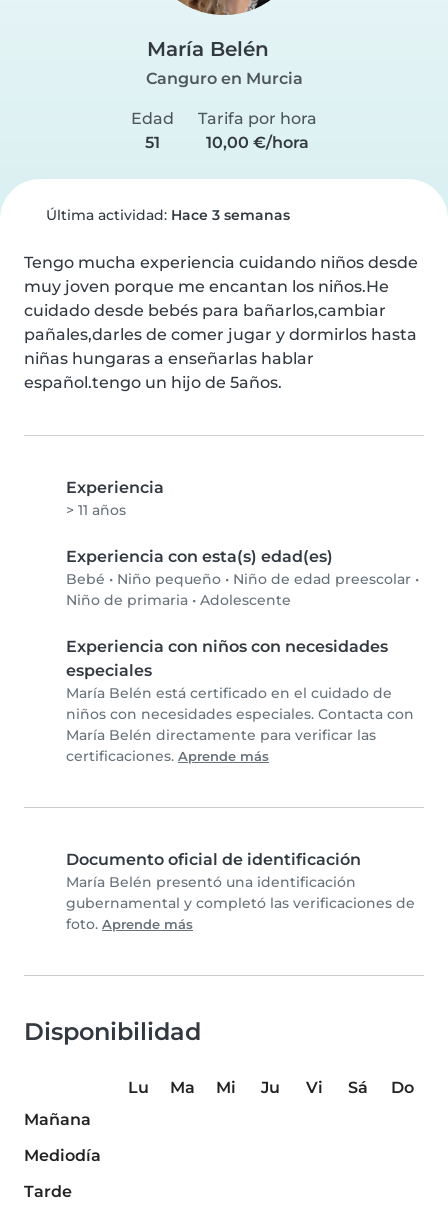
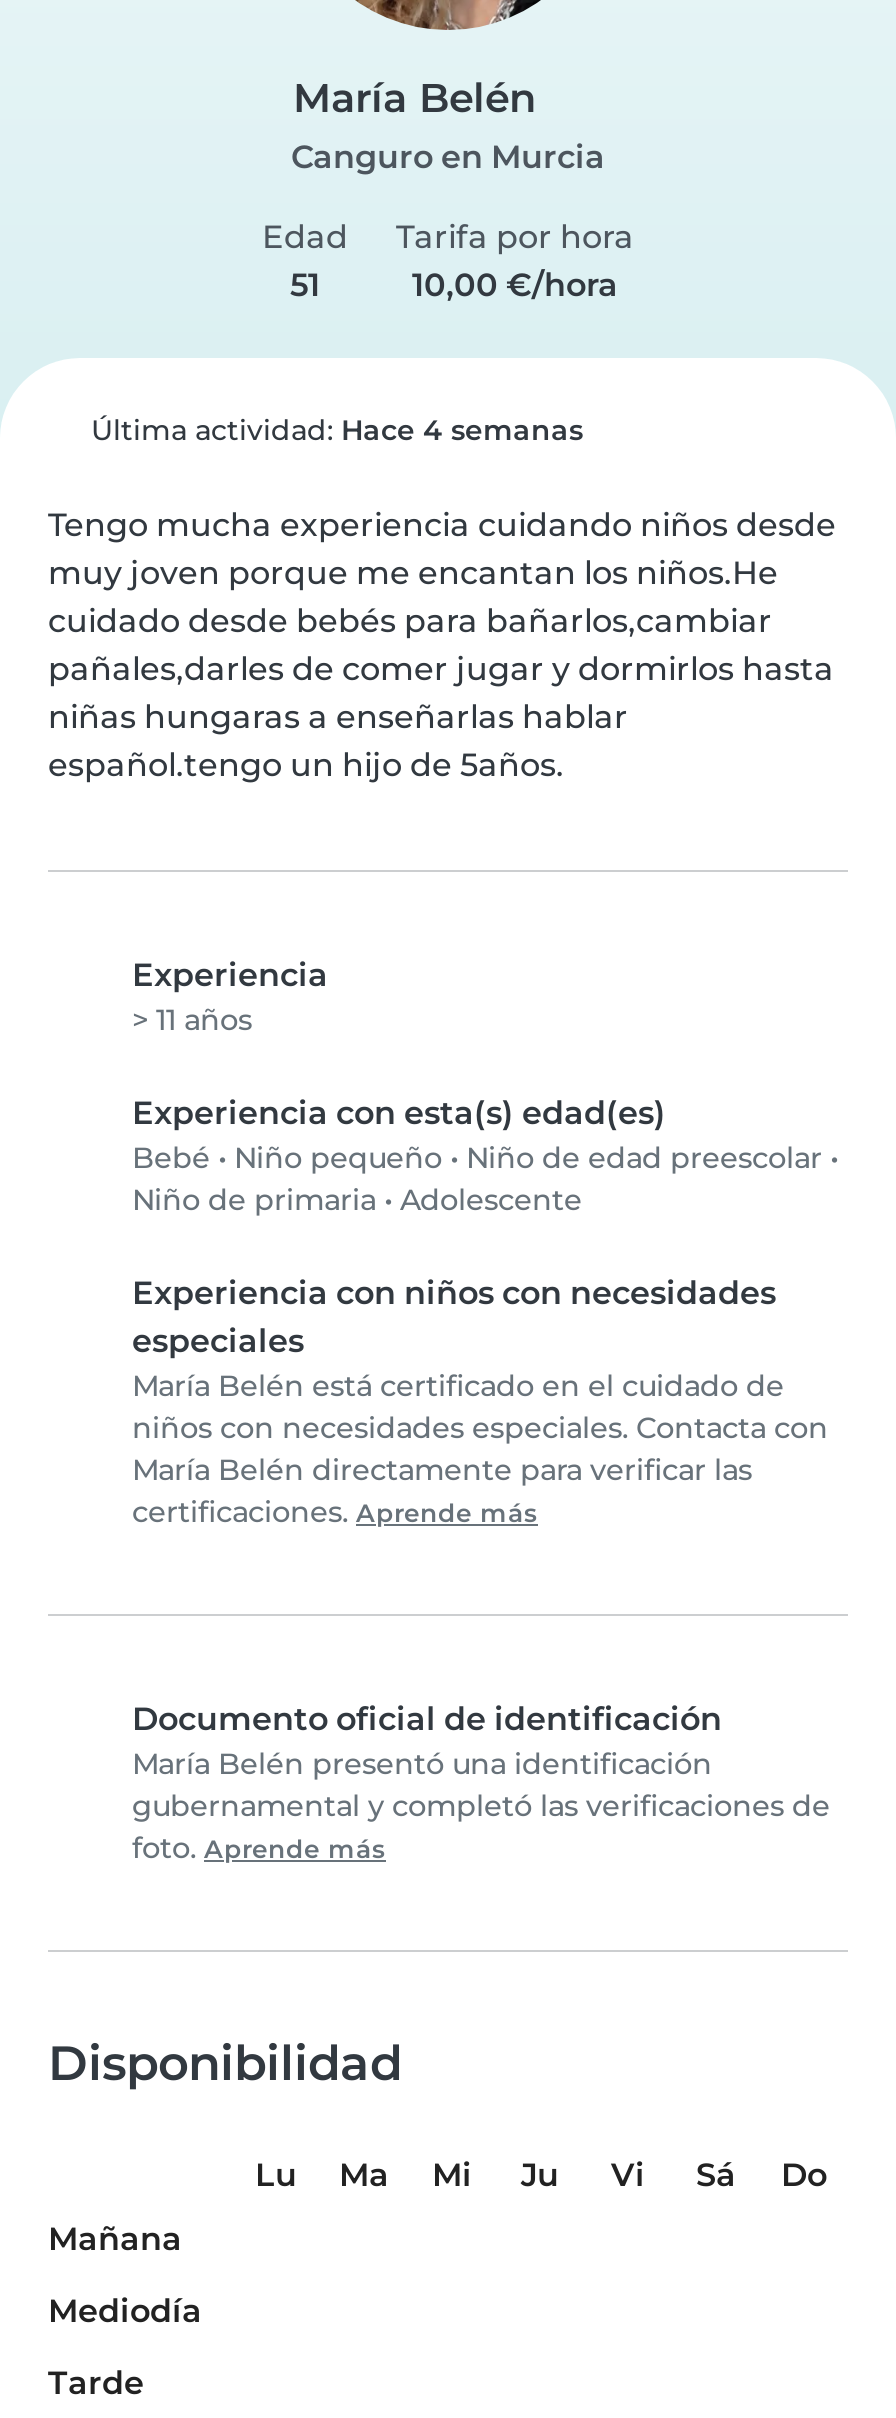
[41,206,289,224] Última actividad: Hace 3 semanas -> [83,412,583,448] Última actividad: Hace 4 semanas

